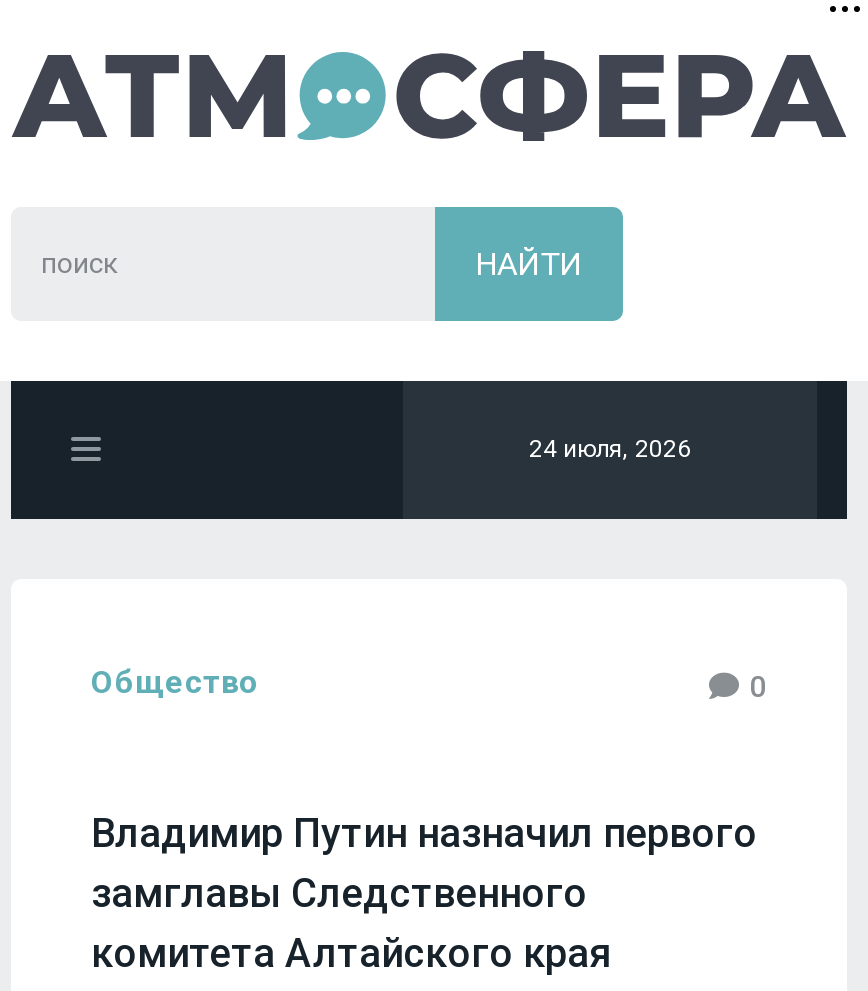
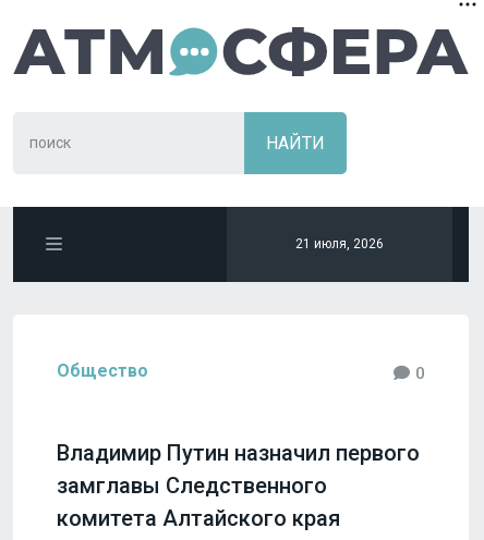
[529,435,691,463] 24 июля, 2026 -> [295,236,384,251] 21 июля, 2026

